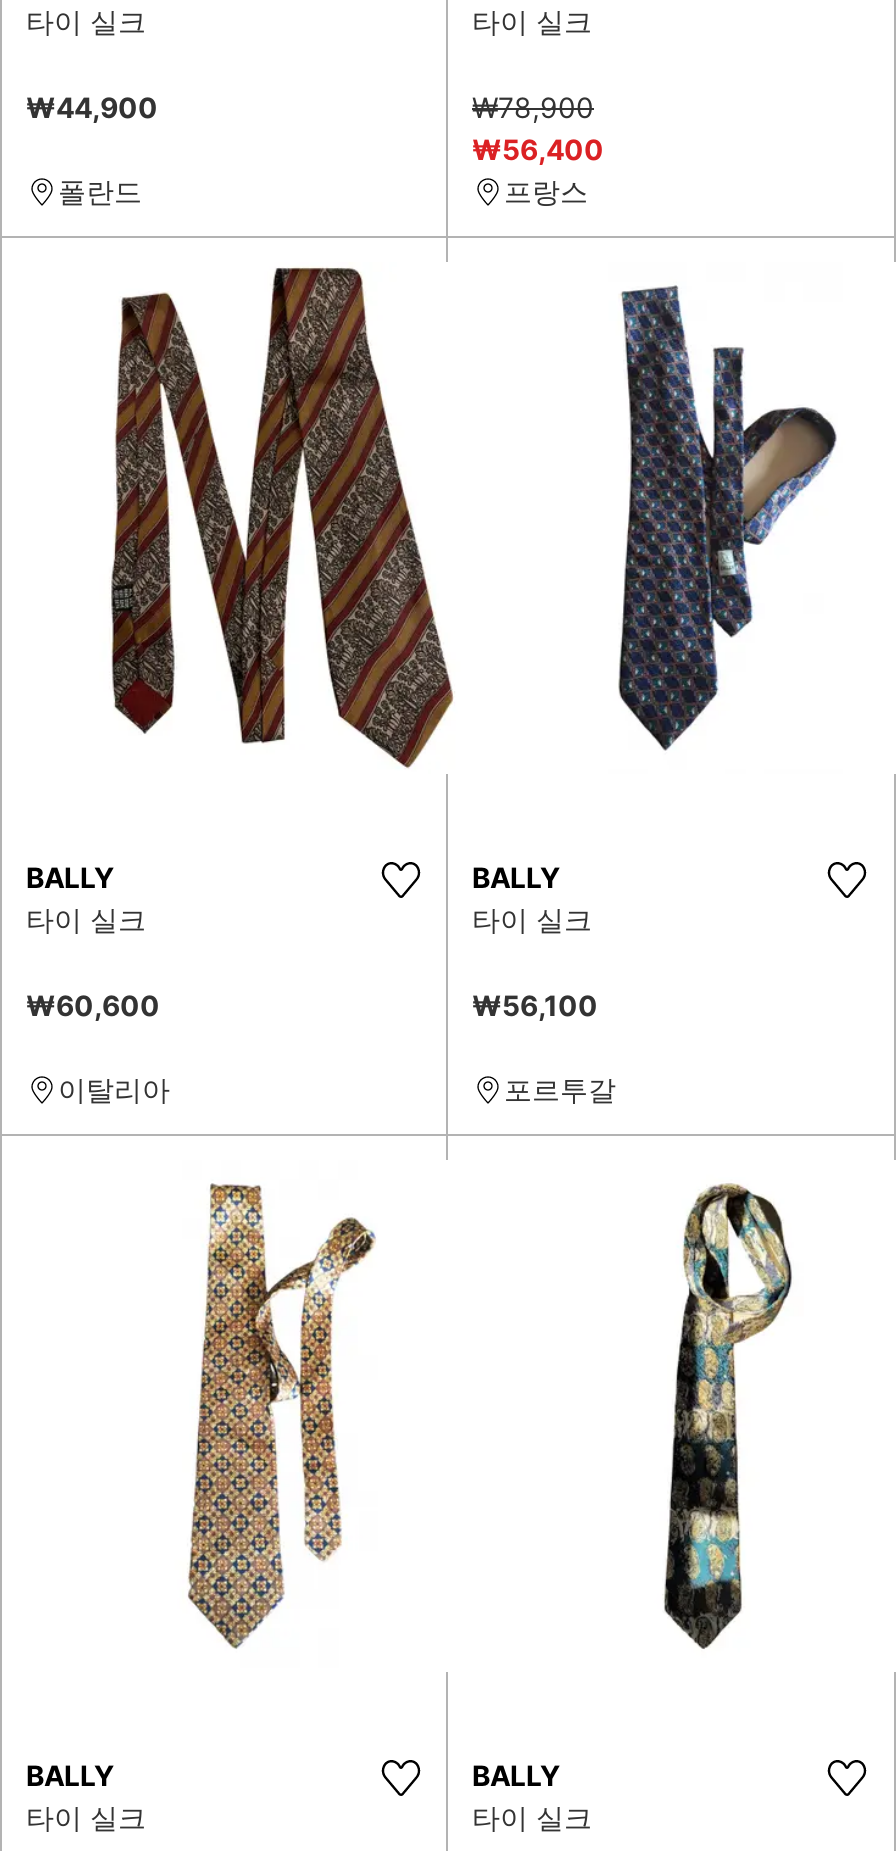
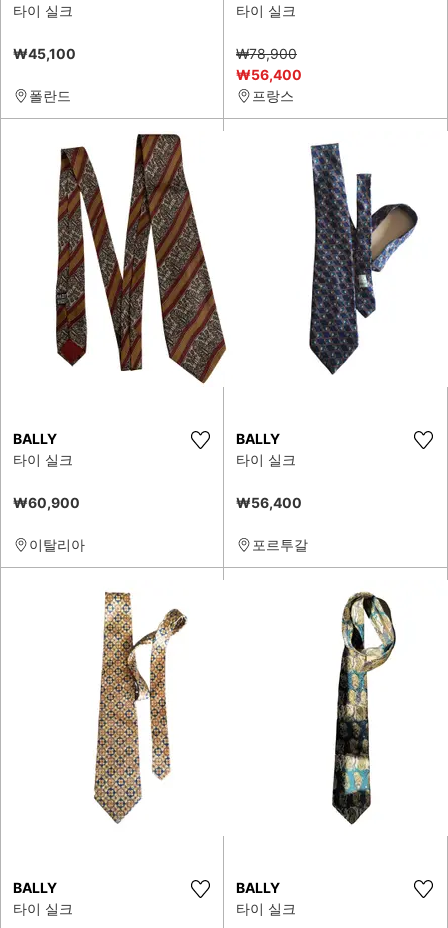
[26,91,158,125] ₩44,900 -> [13,45,76,62] ₩45,100
[26,989,160,1023] ₩60,600 -> [13,494,80,511] ₩60,900
[472,989,598,1023] ₩56,100 -> [236,494,302,511] ₩56,400

